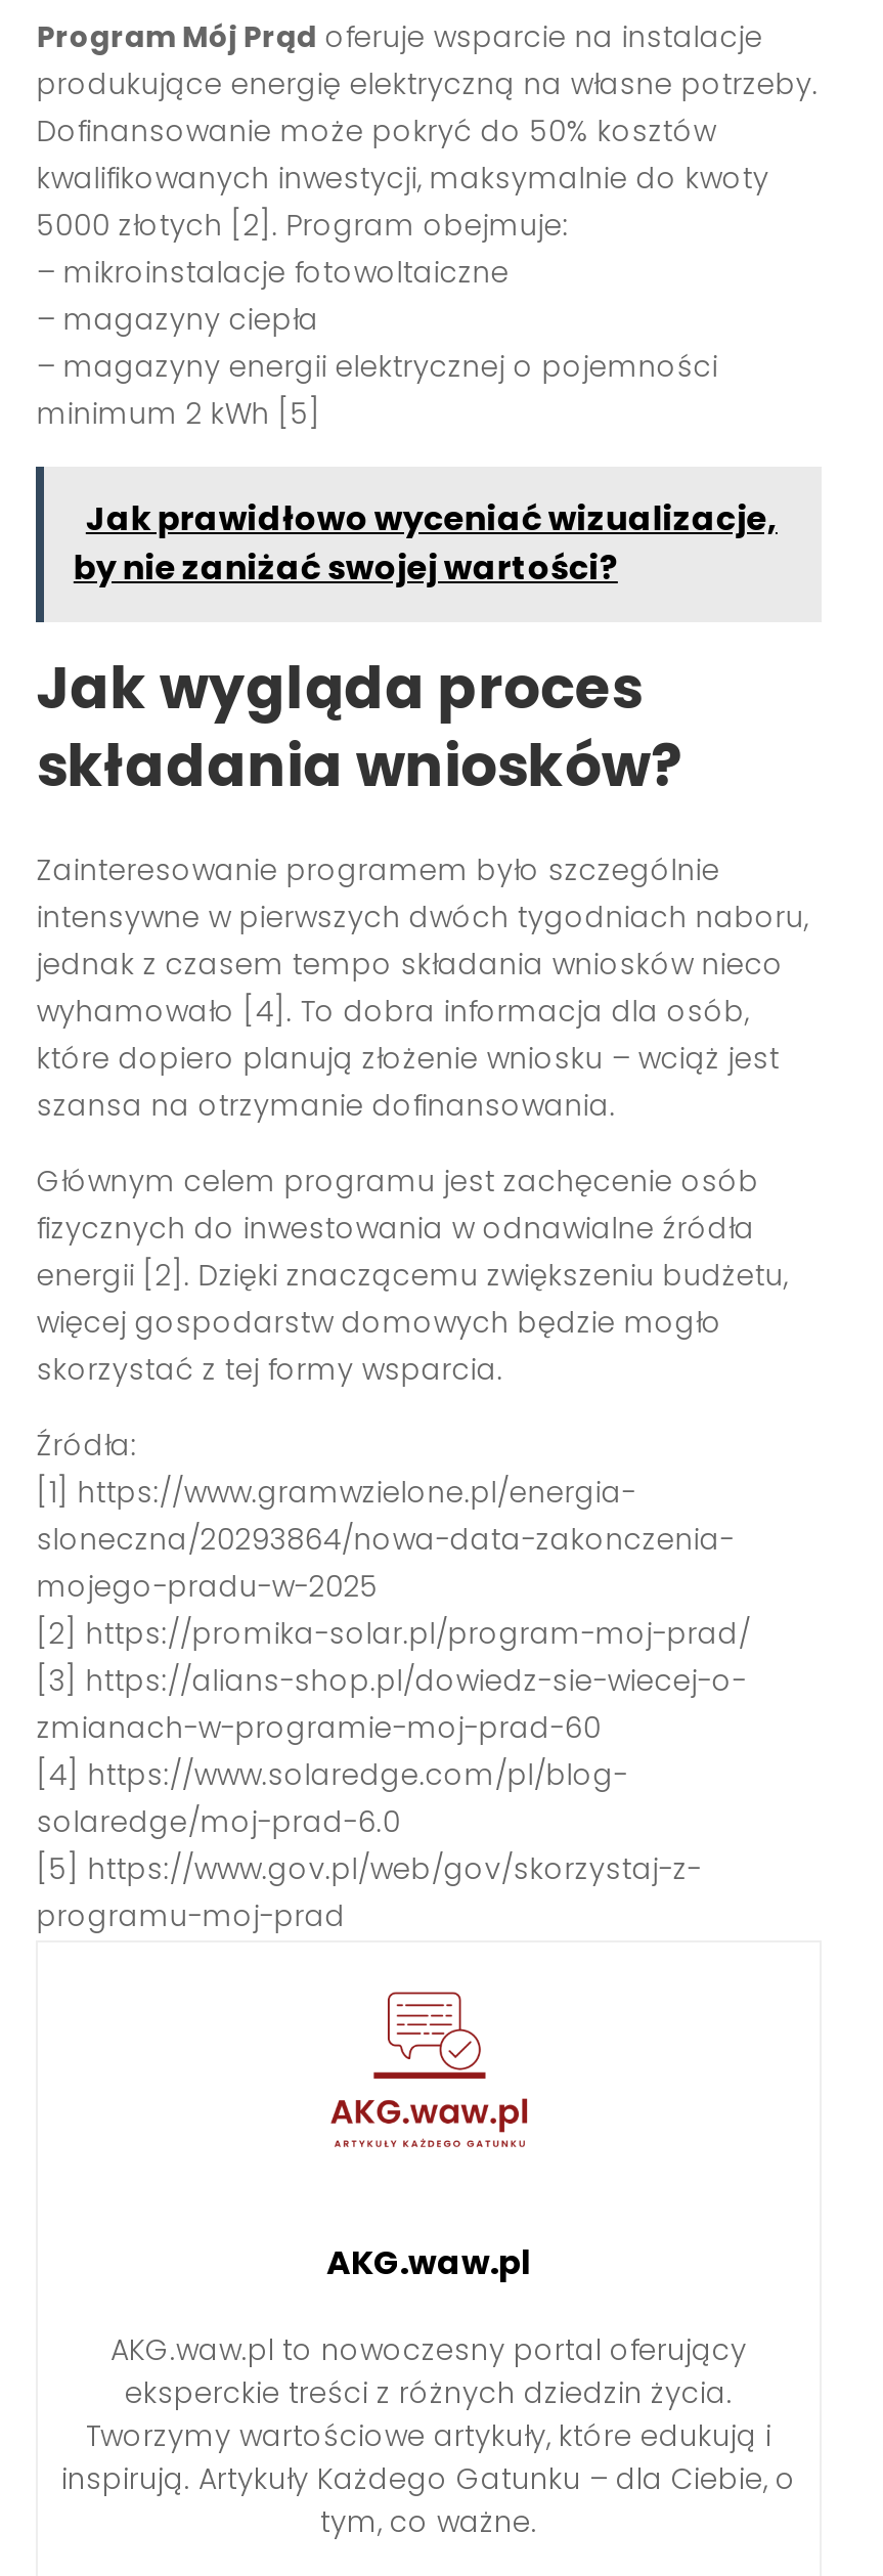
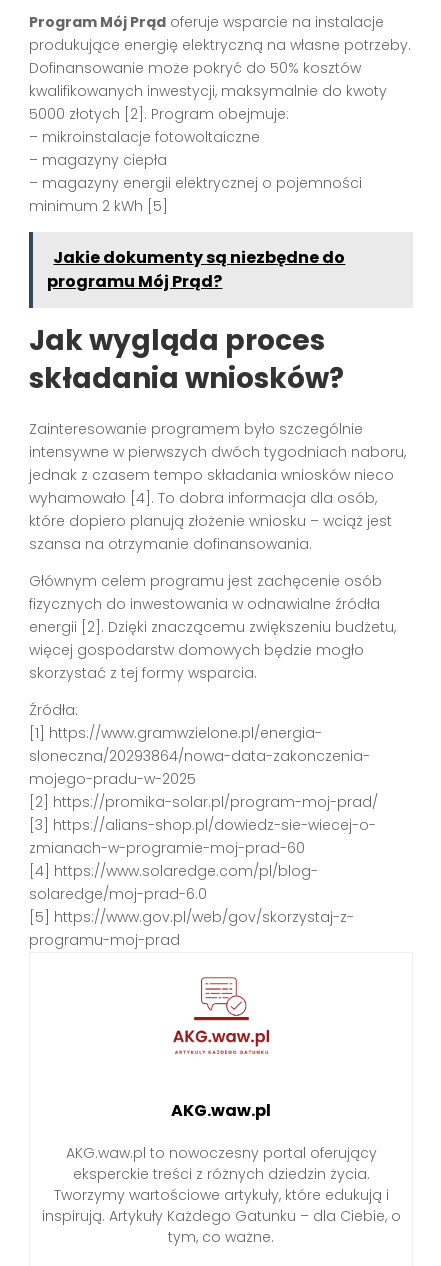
[73,495,777,591] Jak prawidłowo wyceniać wizualizacje, | by nie zaniżać swojej wartości? -> [47,246,345,293] Jakie dokumenty są niezbędne do | programu Mój Prąd?

